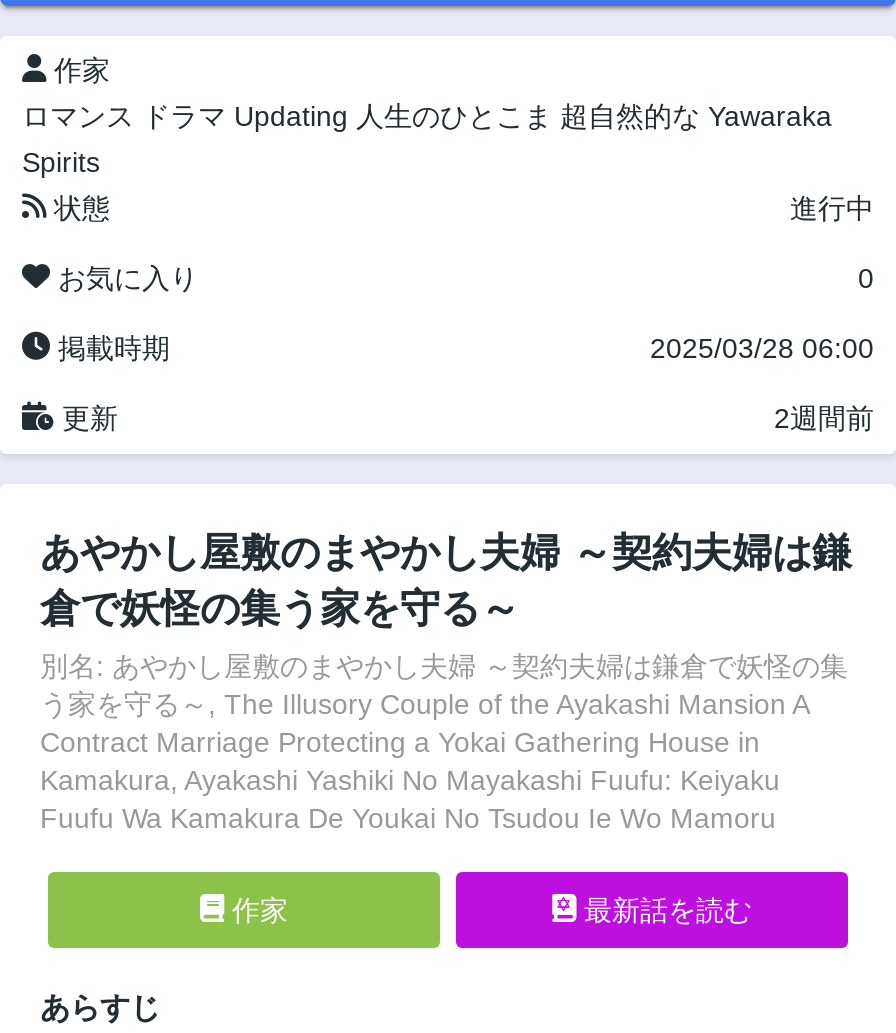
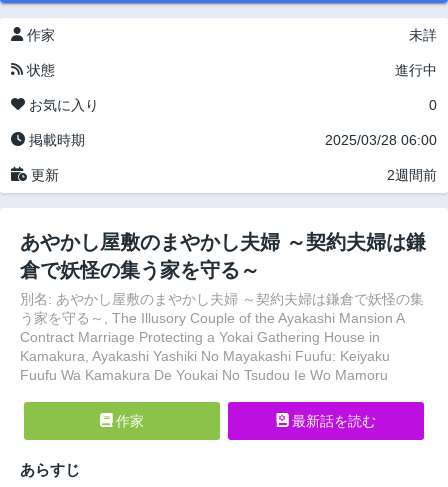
[22,101,832,179] ロマンス ドラマ Updating 人生のひとこま 超自然的な Yawaraka | Spirits -> [409,27,437,43] 未詳

